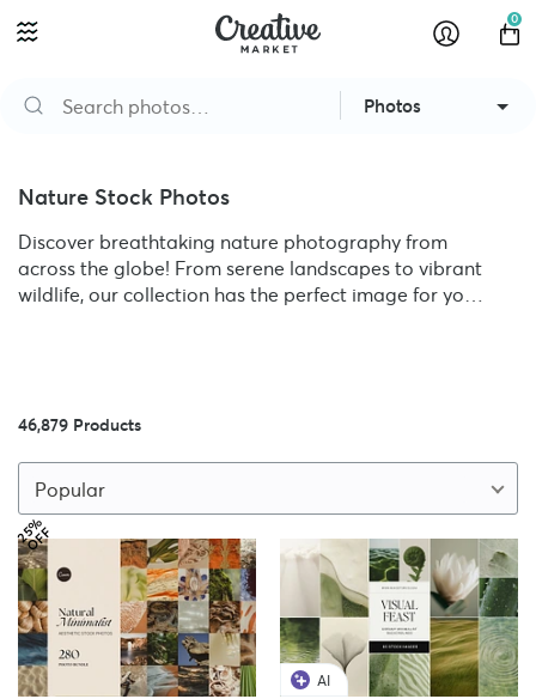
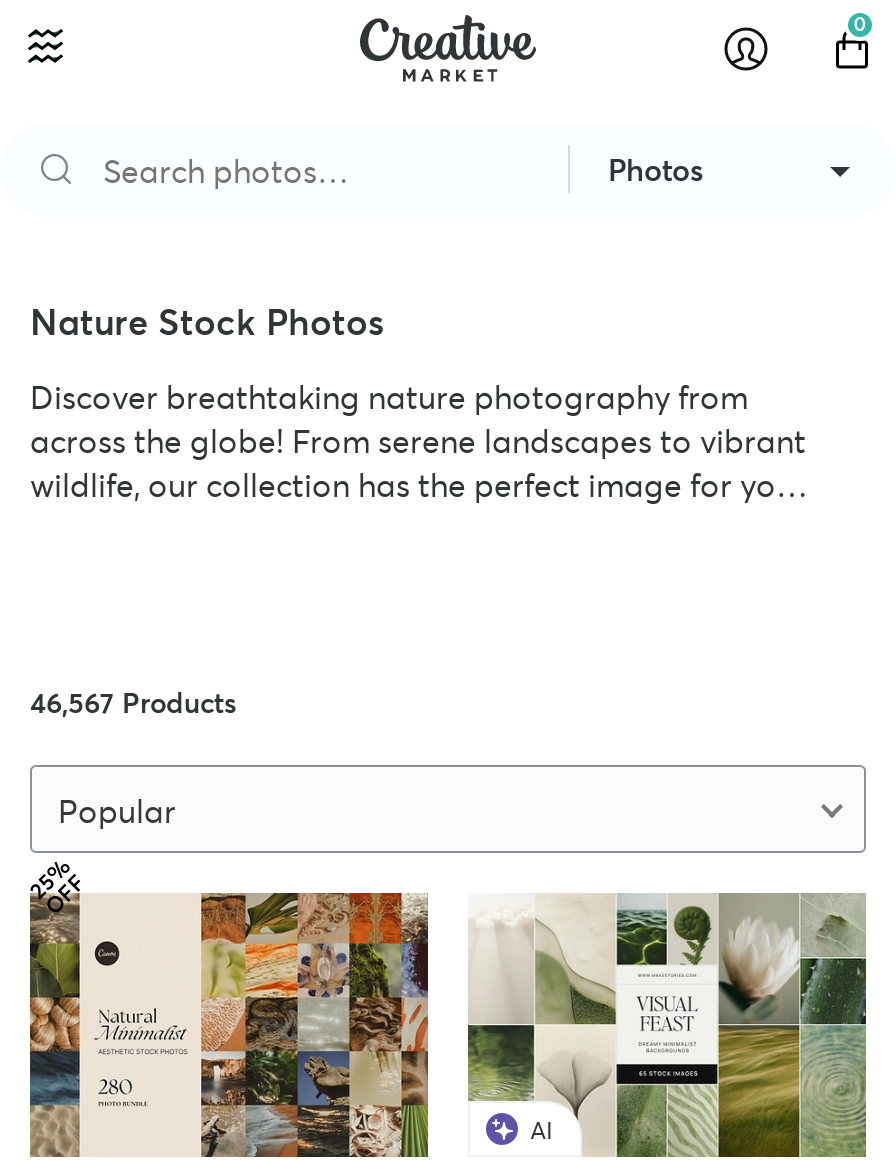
[18,414,141,436] 46,879 Products -> [30,685,236,721] 46,567 Products

